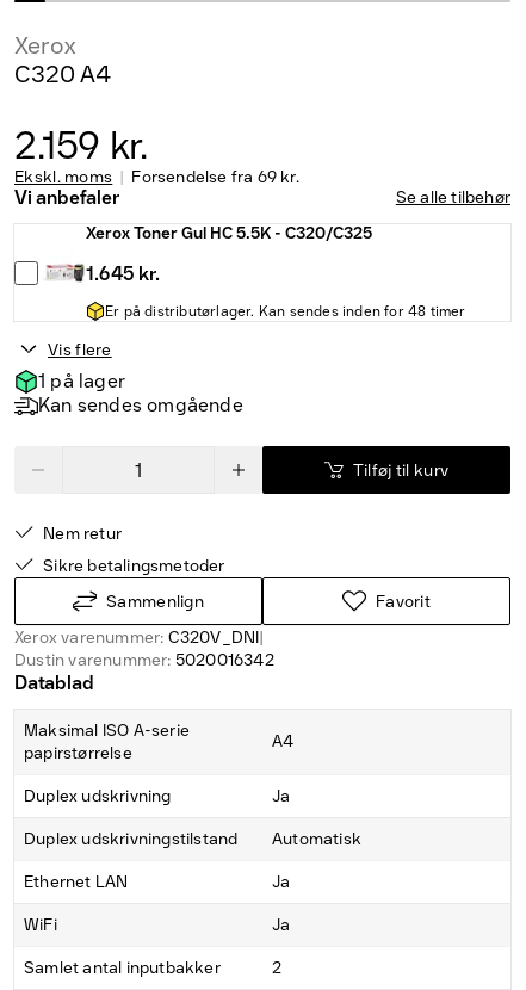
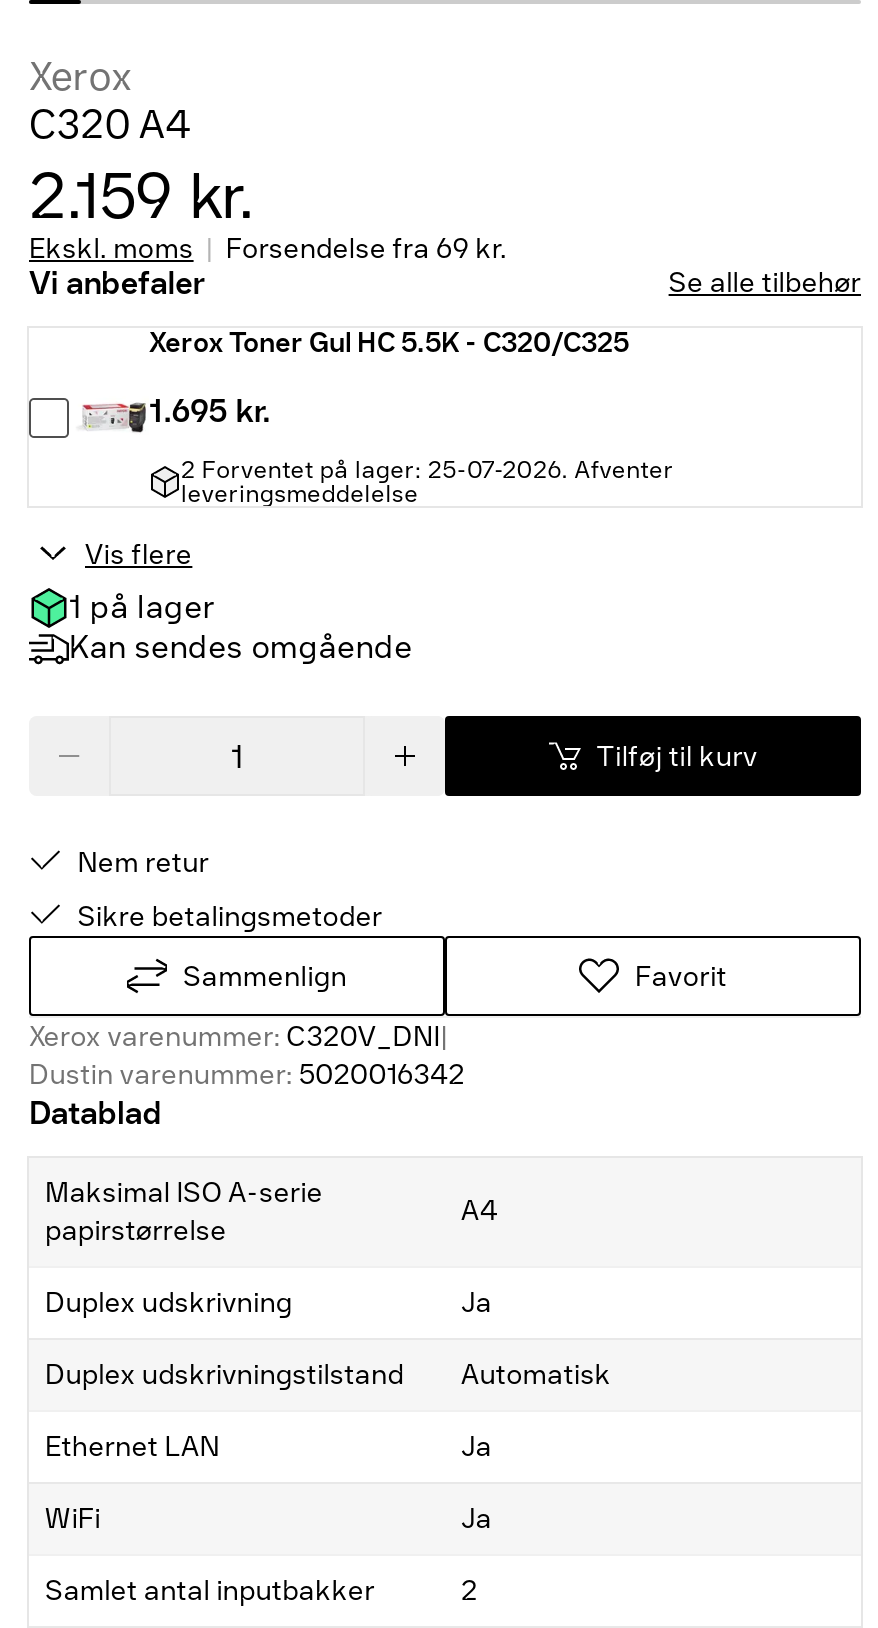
[86,263,160,286] 1.645 kr. -> [149,393,271,431] 1.695 kr.
[105,303,466,320] Er på distributørlager. Kan sendes inden for 48 timer -> [181,457,674,509] 2 Forventet på lager: 25-07-2026. Afventer | leveringsmeddelelse

